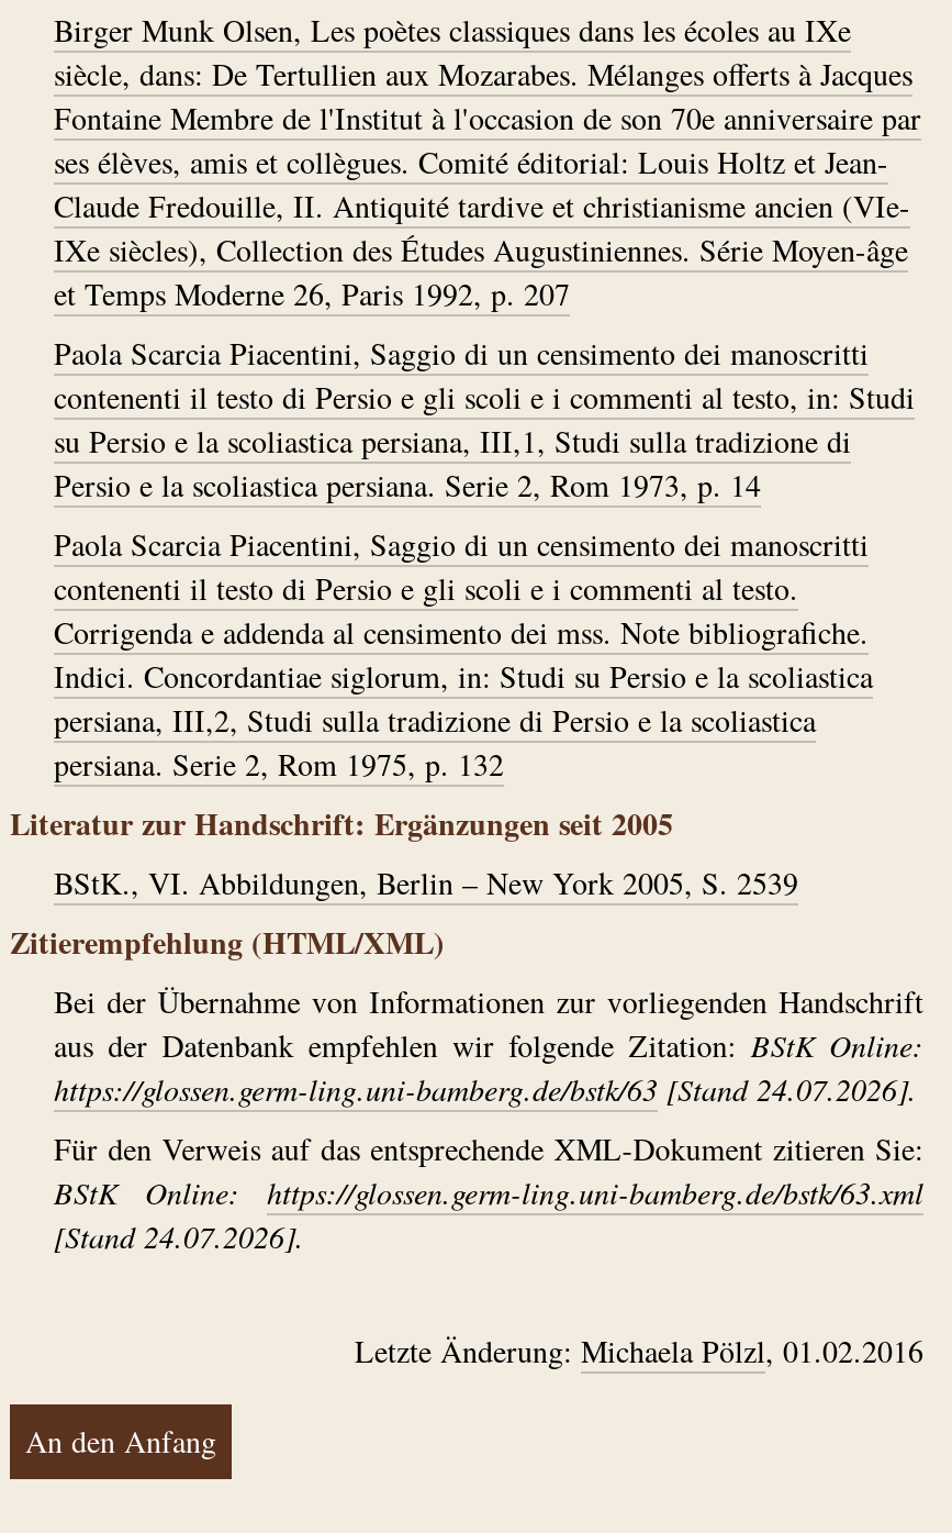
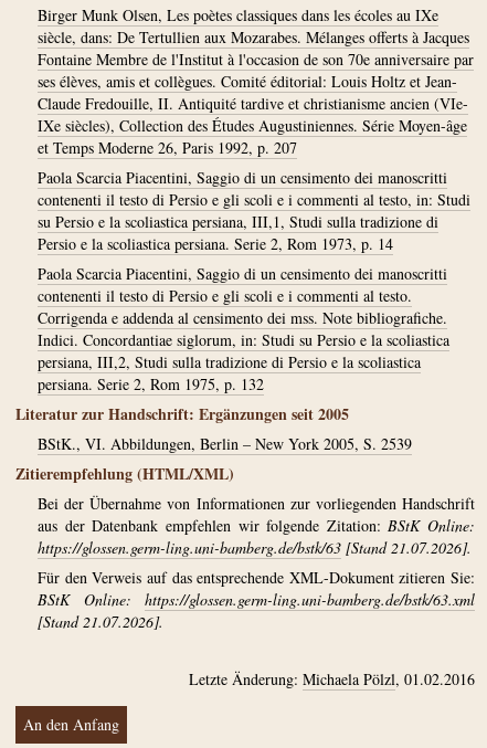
[54,1068,917,1110] https://glossen.germ-ling.uni-bamberg.de/bstk/63 [Stand 24.07.2026]. -> [38,537,472,558] https://glossen.germ-ling.uni-bamberg.de/bstk/63 [Stand 21.07.2026].
[54,1215,304,1257] [Stand 24.07.2026]. -> [38,611,163,632] [Stand 21.07.2026].

